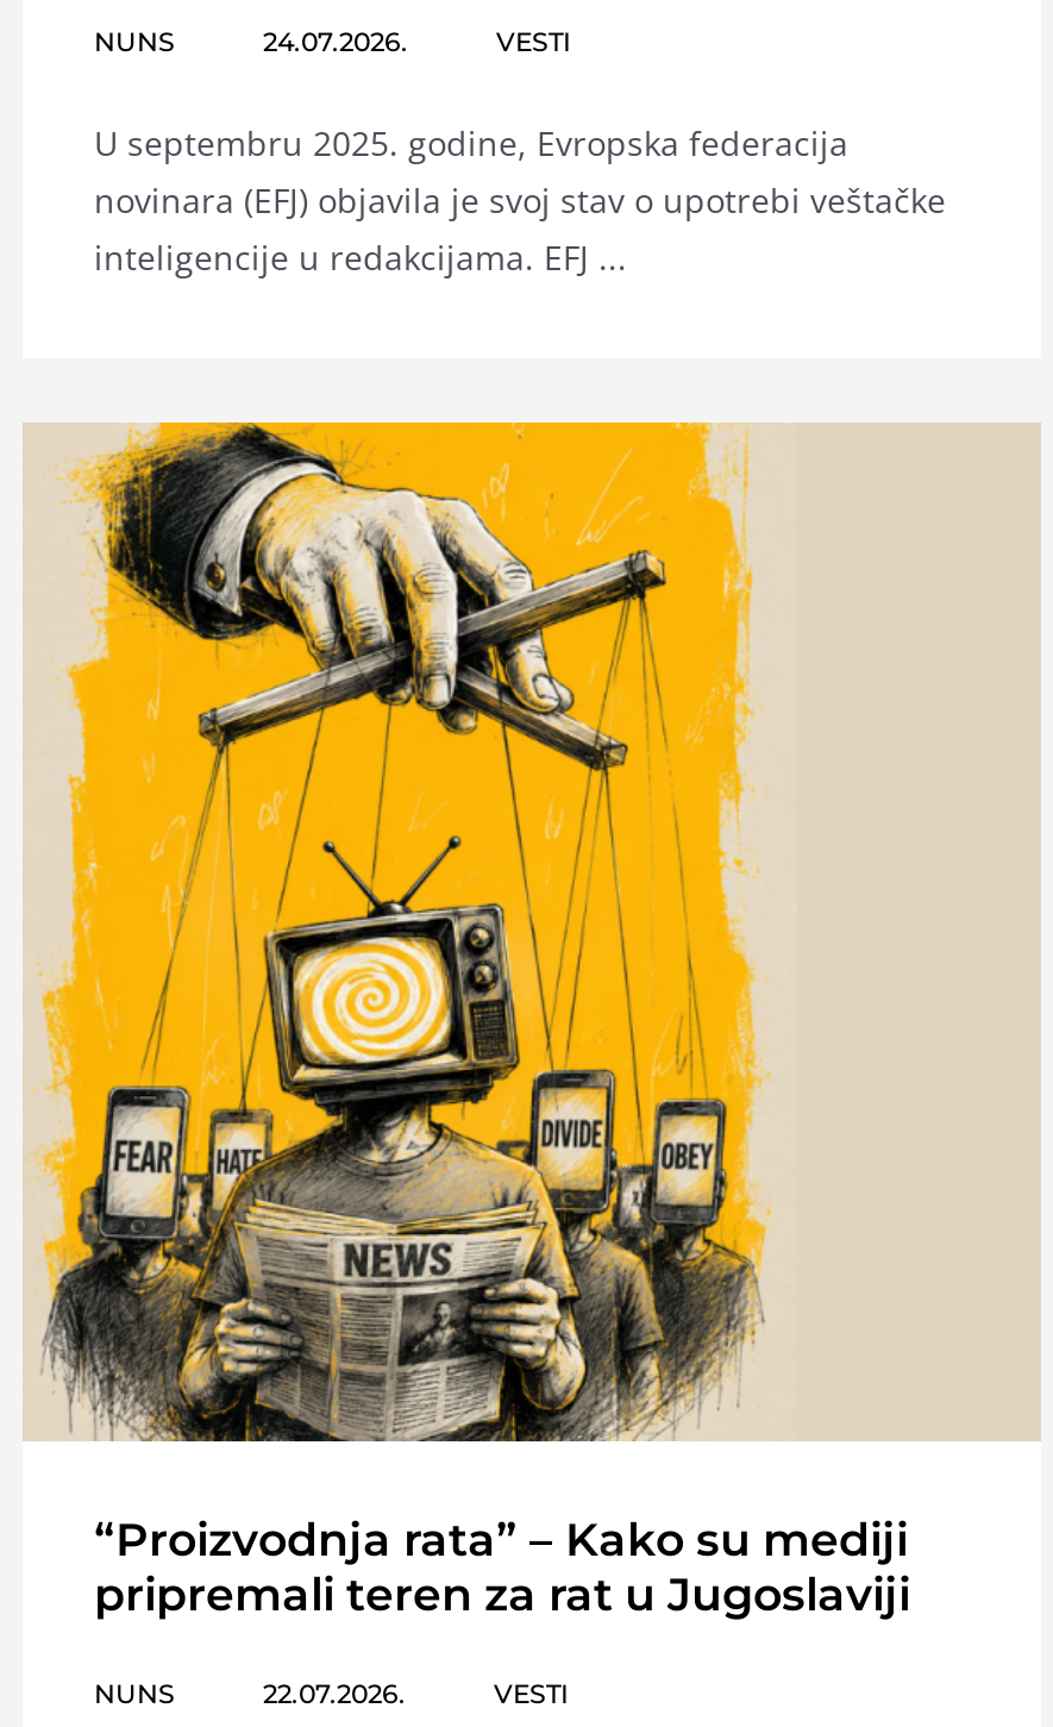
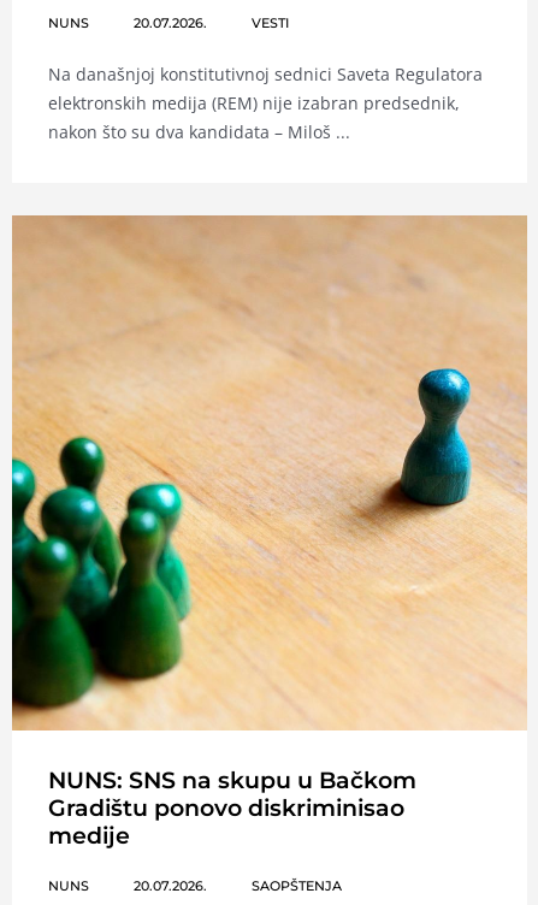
[263,26,415,59] 24.07.2026. -> [134,15,211,32] 20.07.2026.
[94,121,946,280] U septembru 2025. godine, Evropska federacija | novinara (EFJ) objavila je svoj stav o upotrebi veštačke | inteligencije u redakcijama. EFJ ... -> [48,63,483,144] Na današnjoj konstitutivnoj sednici Saveta Regulatora | elektronskih medija (REM) nije izabran predsednik, | nakon što su dva kandidata – Miloš ...
[23,420,1036,1623] [image] | “Proizvodnja rata” – Kako su mediji | pripremali teren za rat u Jugoslaviji -> [11,215,526,850] [image] | NUNS: SNS na skupu u Bačkom | Gradištu ponovo diskriminisao | medije
[263,1678,568,1711] 22.07.2026. | VESTI -> [134,878,342,895] 20.07.2026. | SAOPŠTENJA

